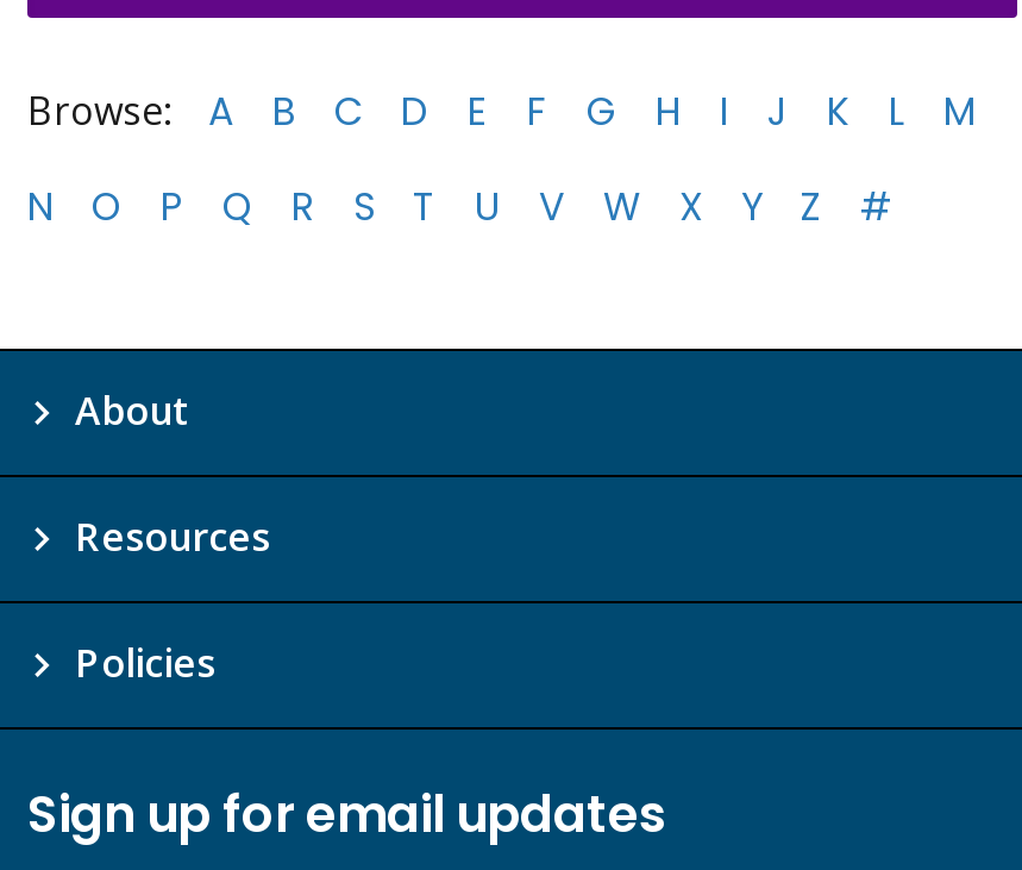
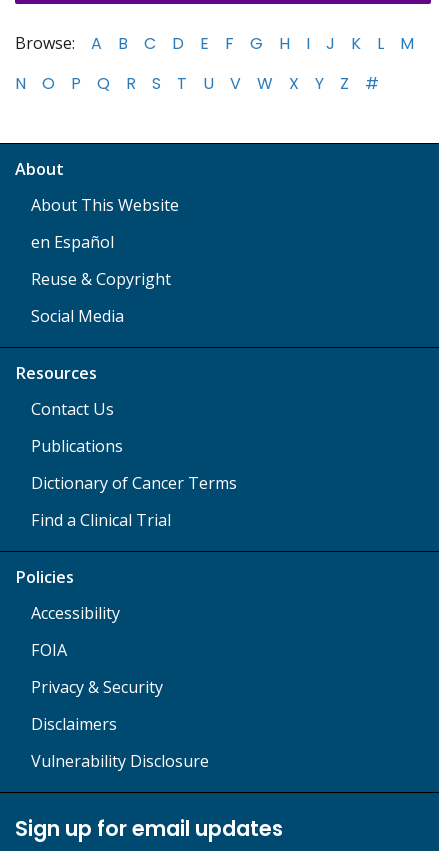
none -> [31,194,179,327] About This Website | en Español | Reuse & Copyright | Social Media
none -> [31,398,237,531] Contact Us | Publications | Dictionary of Cancer Terms | Find a Clinical Trial
none -> [31,602,209,772] Accessibility | FOIA | Privacy & Security | Disclaimers | Vulnerability Disclosure

